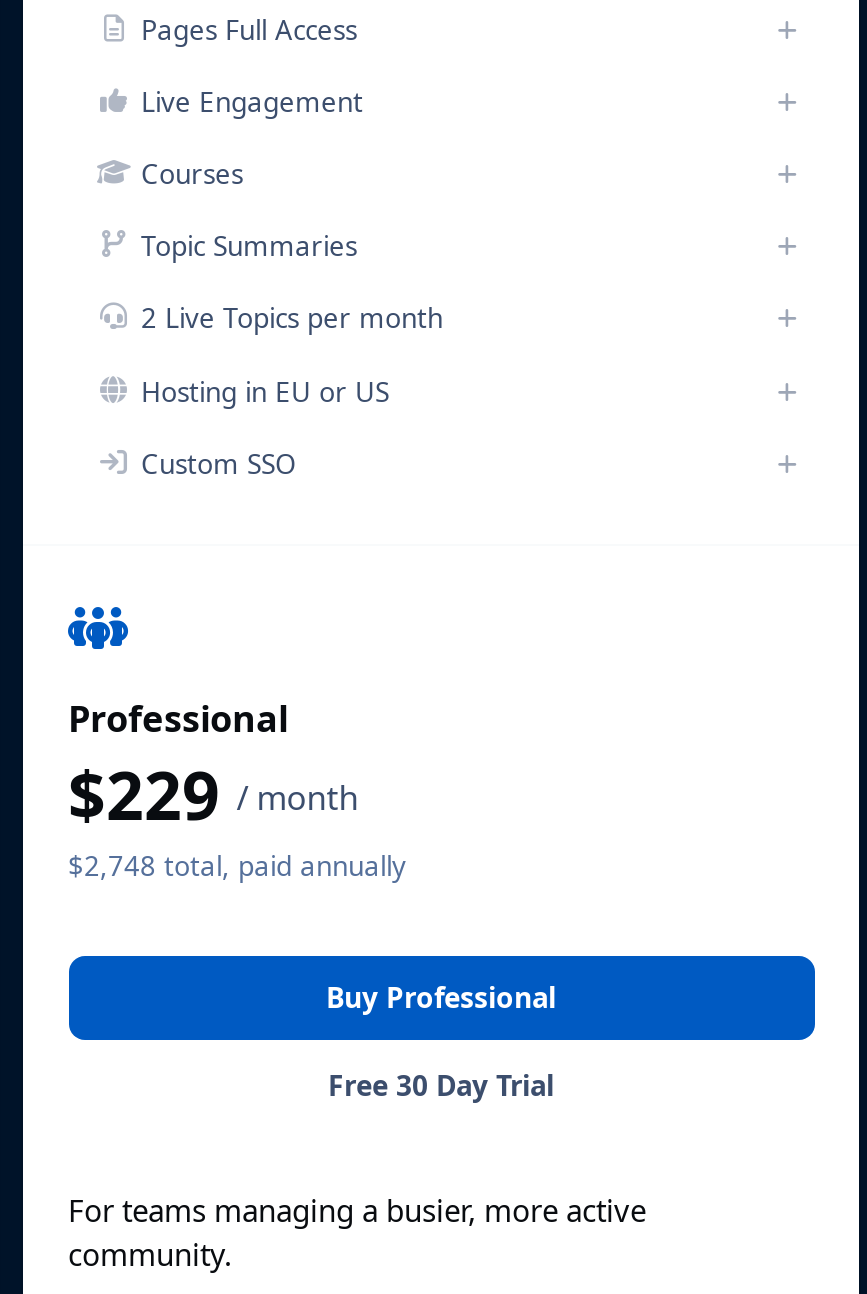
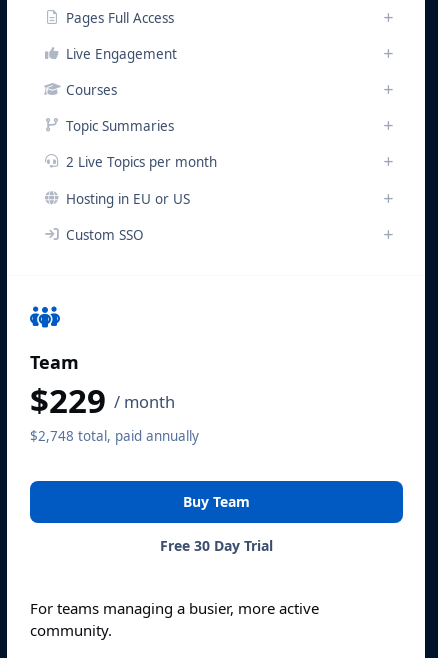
[68,695,288,743] Professional -> [29,350,78,374] Team
[326,979,556,1017] Buy Professional -> [182,492,249,511] Buy Team

